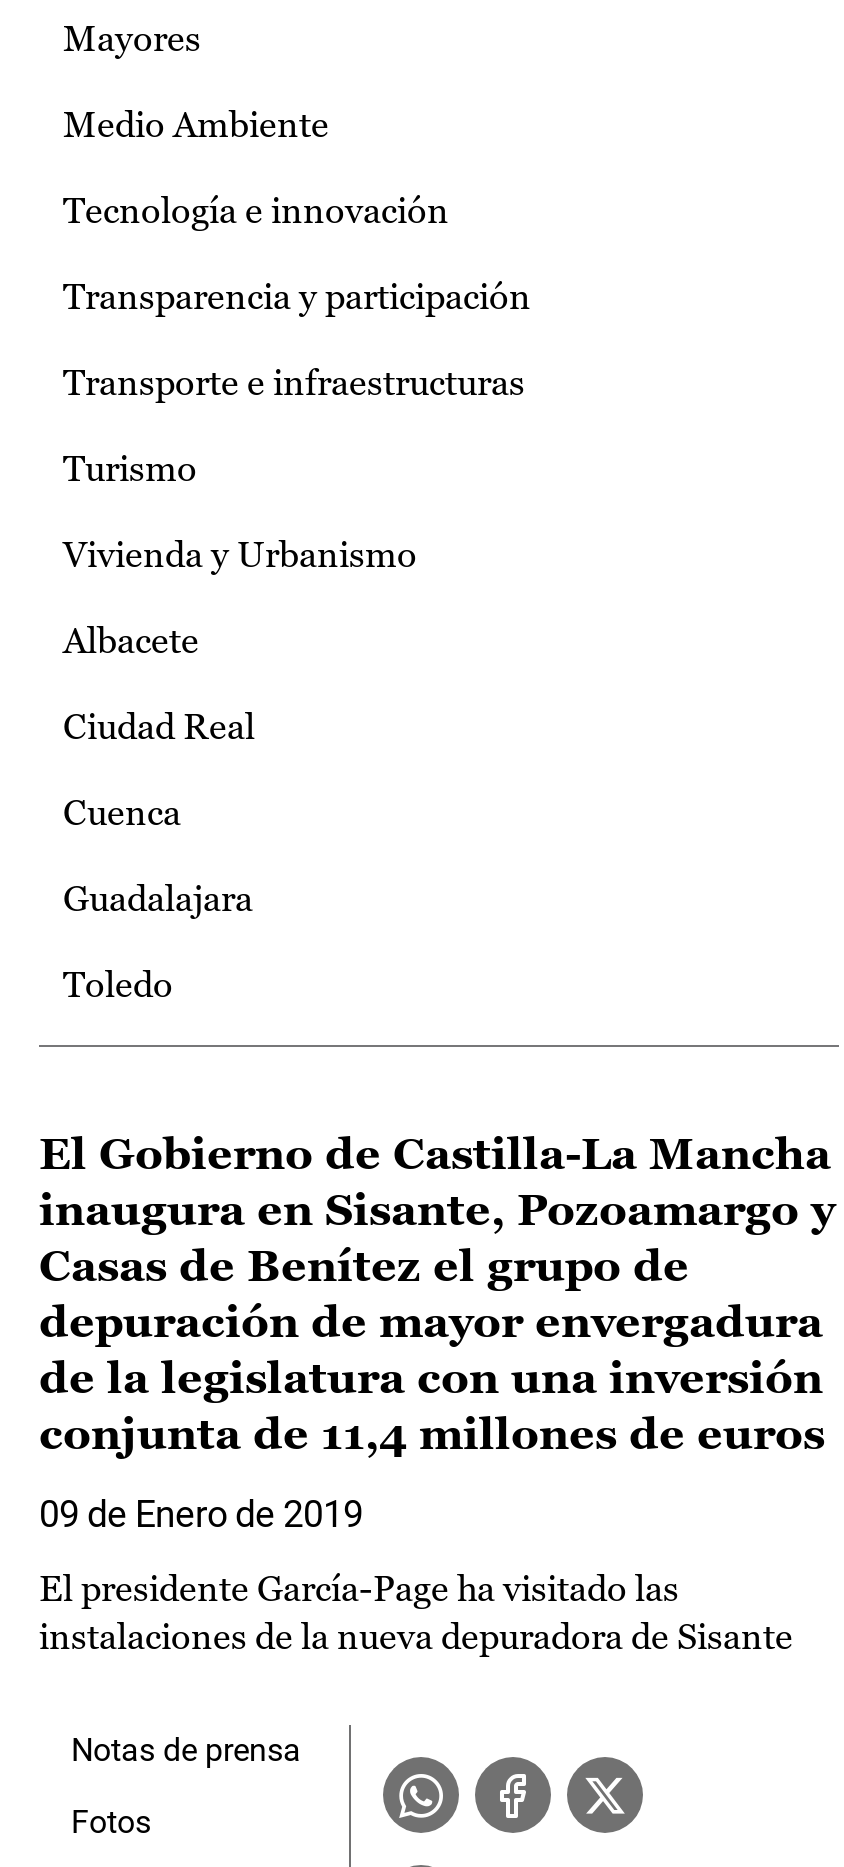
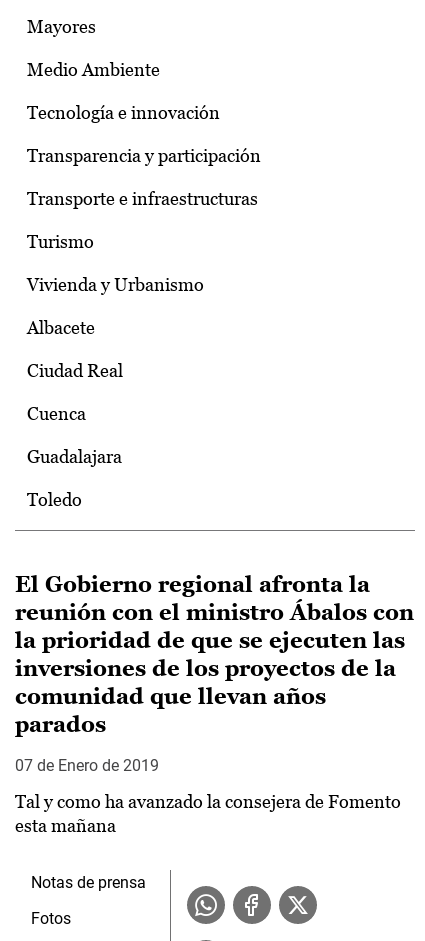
[39,1129,835,1459] El Gobierno de Castilla-La Mancha | inaugura en Sisante, Pozoamargo y | Casas de Benítez el grupo de | depuración de mayor envergadura | de la legislatura con una inversión | conjunta de 11,4 millones de euros -> [15,572,414,737] El Gobierno regional afronta la | reunión con el ministro Ábalos con | la prioridad de que se ejecuten las | inversiones de los proyectos de la | comunidad que llevan años | parados
[39,1493,363,1535] 09 de Enero de 2019 -> [15,756,159,775] 07 de Enero de 2019
[39,1567,793,1657] El presidente García-Page ha visitado las | instalaciones de la nueva depuradora de Sisante -> [15,791,401,836] Tal y como ha avanzado la consejera de Fomento | esta mañana

